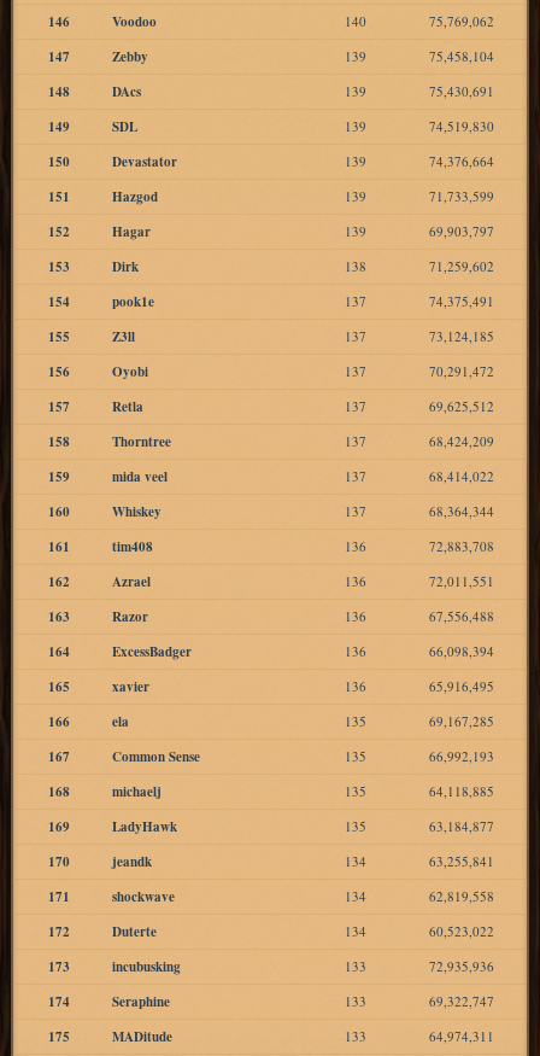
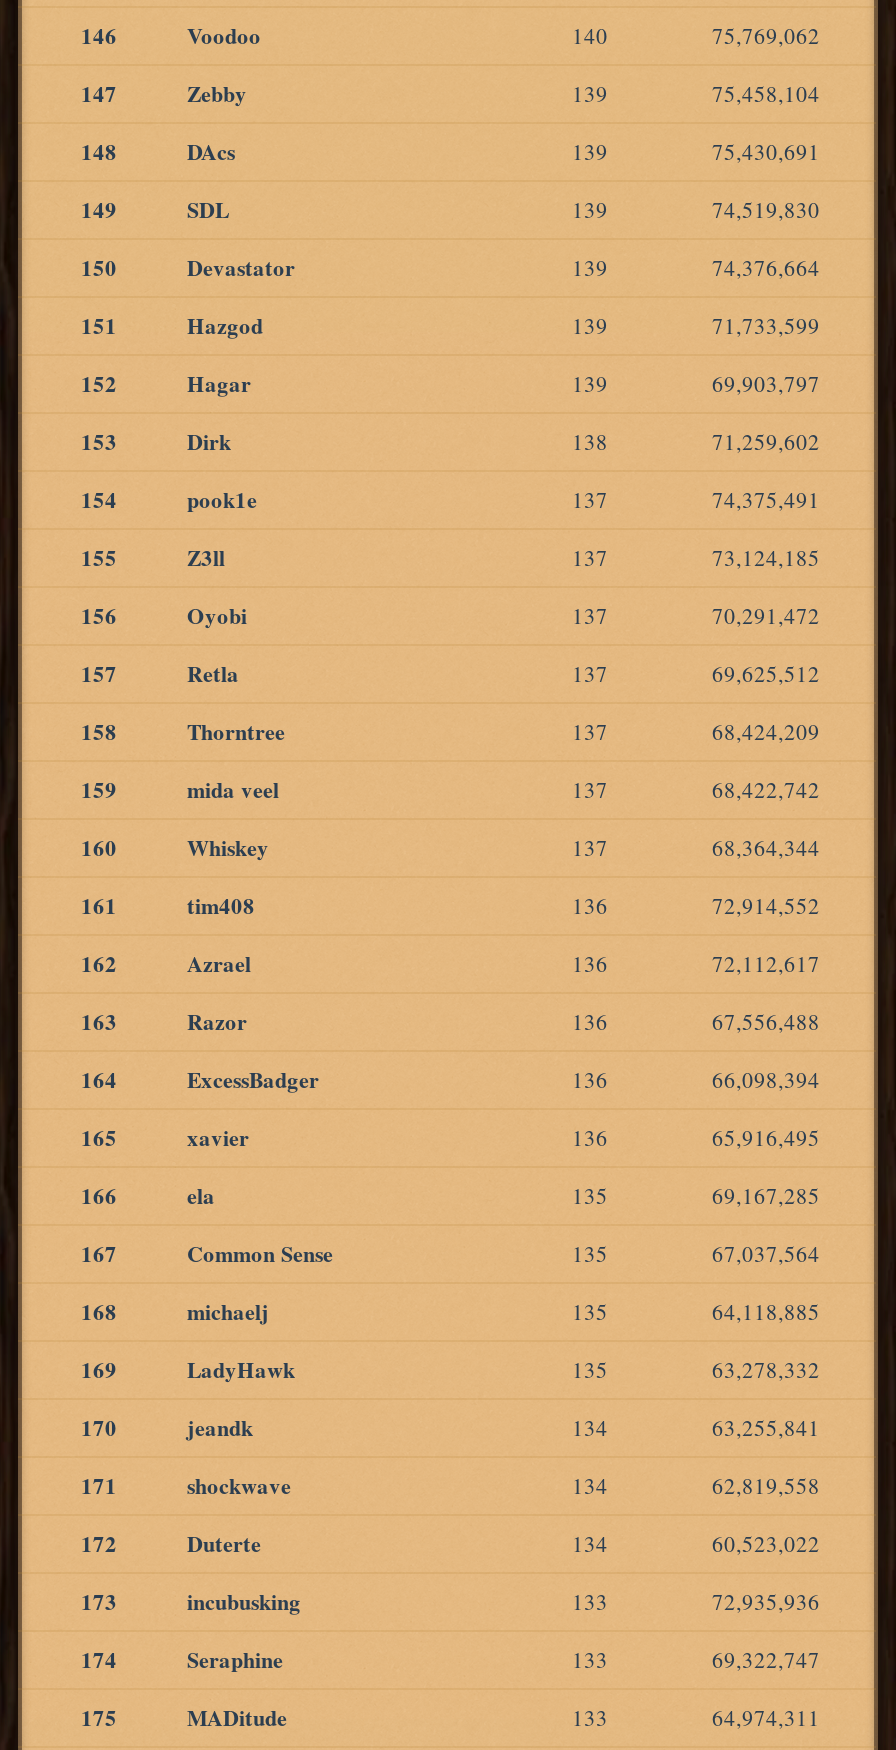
[429,467,494,485] 68,414,022 -> [712,774,820,804] 68,422,742
[429,537,494,555] 72,883,708 -> [712,890,820,920] 72,914,552
[429,572,494,590] 72,011,551 -> [712,948,820,978] 72,112,617
[429,747,494,765] 66,992,193 -> [712,1238,820,1268] 67,037,564
[429,817,494,835] 63,184,877 -> [712,1354,820,1384] 63,278,332

